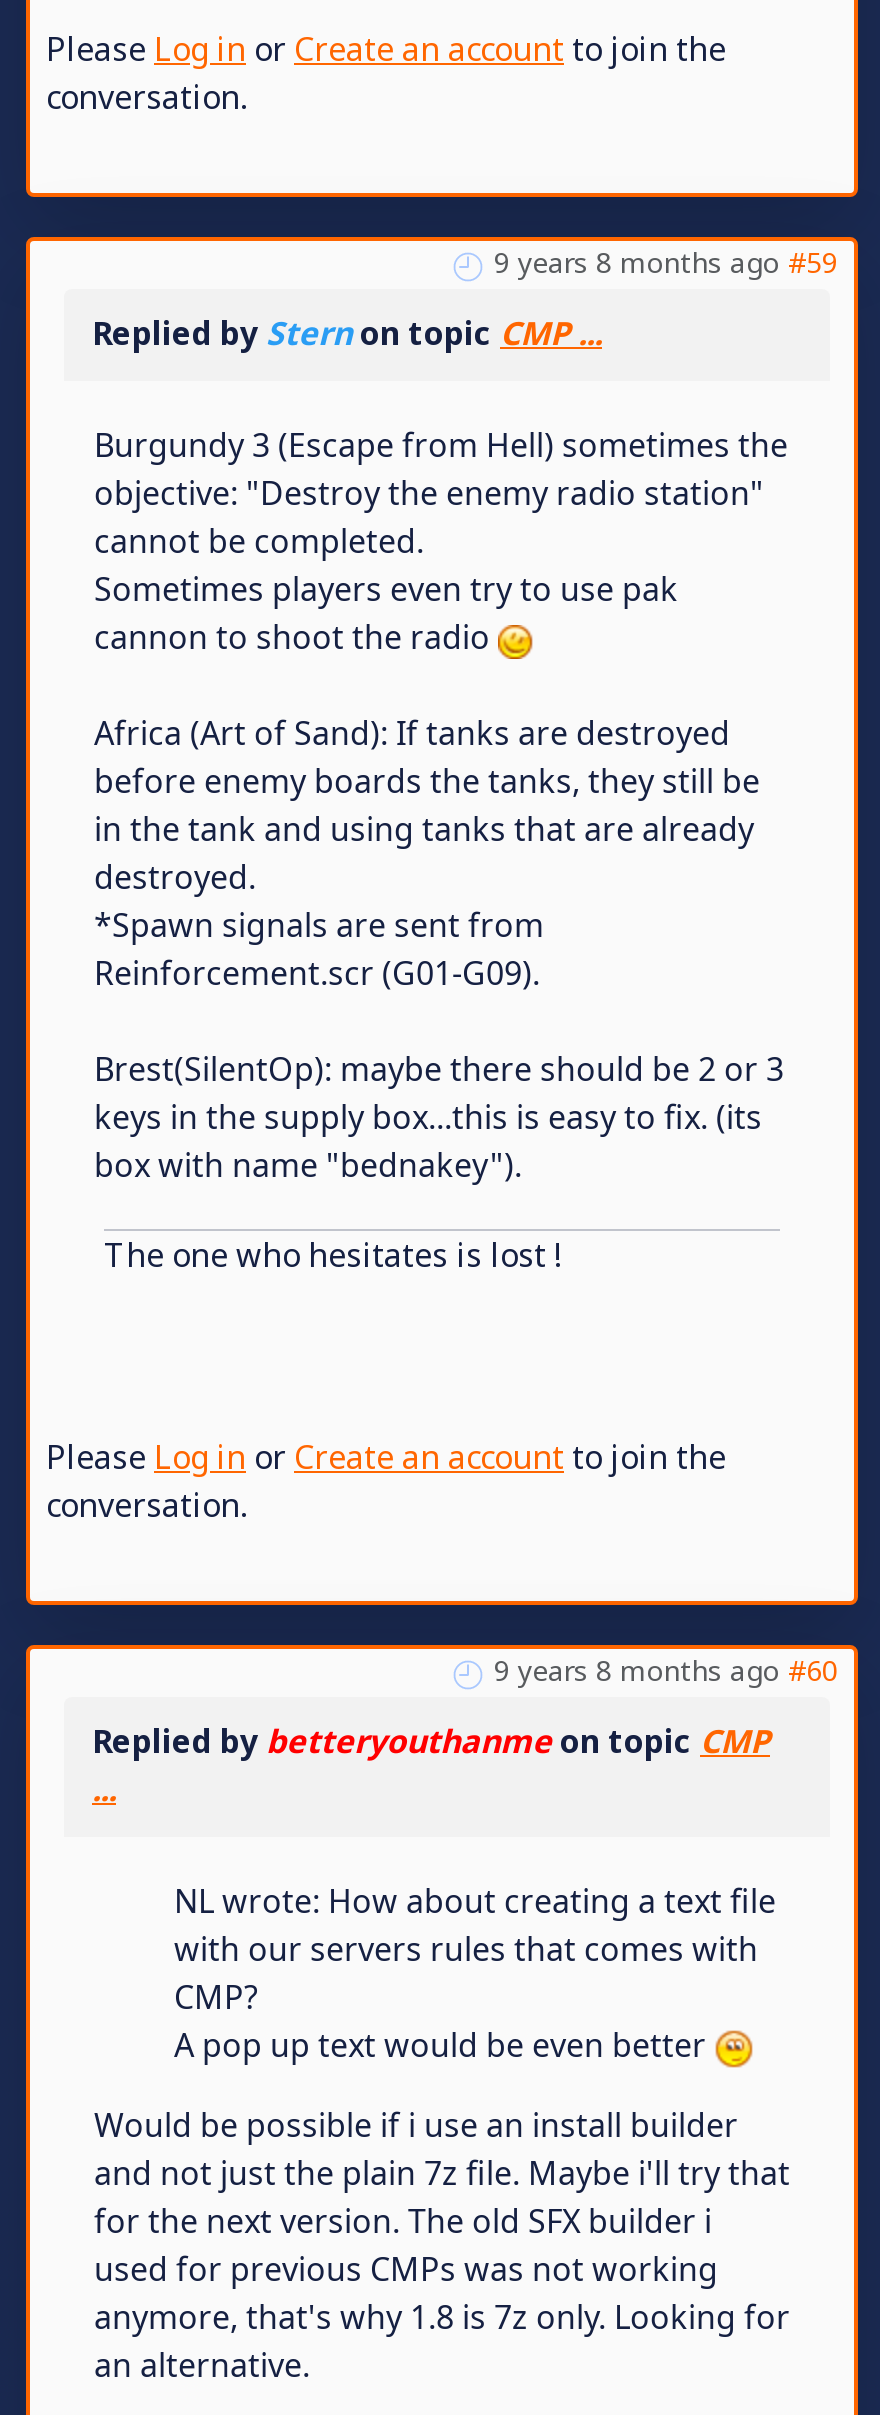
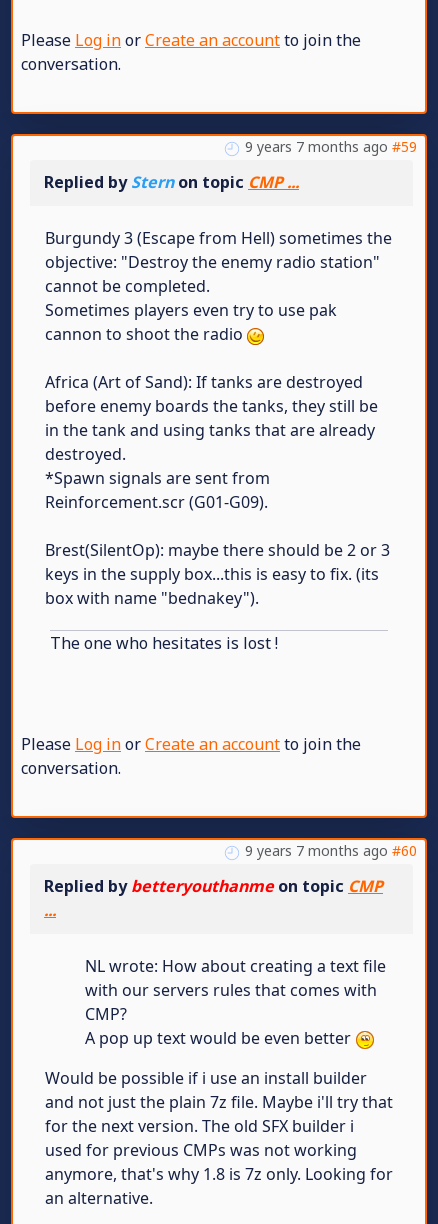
[494,244,838,282] 9 years 8 months ago #59 -> [245,137,417,156] 9 years 7 months ago #59
[494,1652,838,1690] 9 years 8 months ago #60 -> [245,841,417,860] 9 years 7 months ago #60

